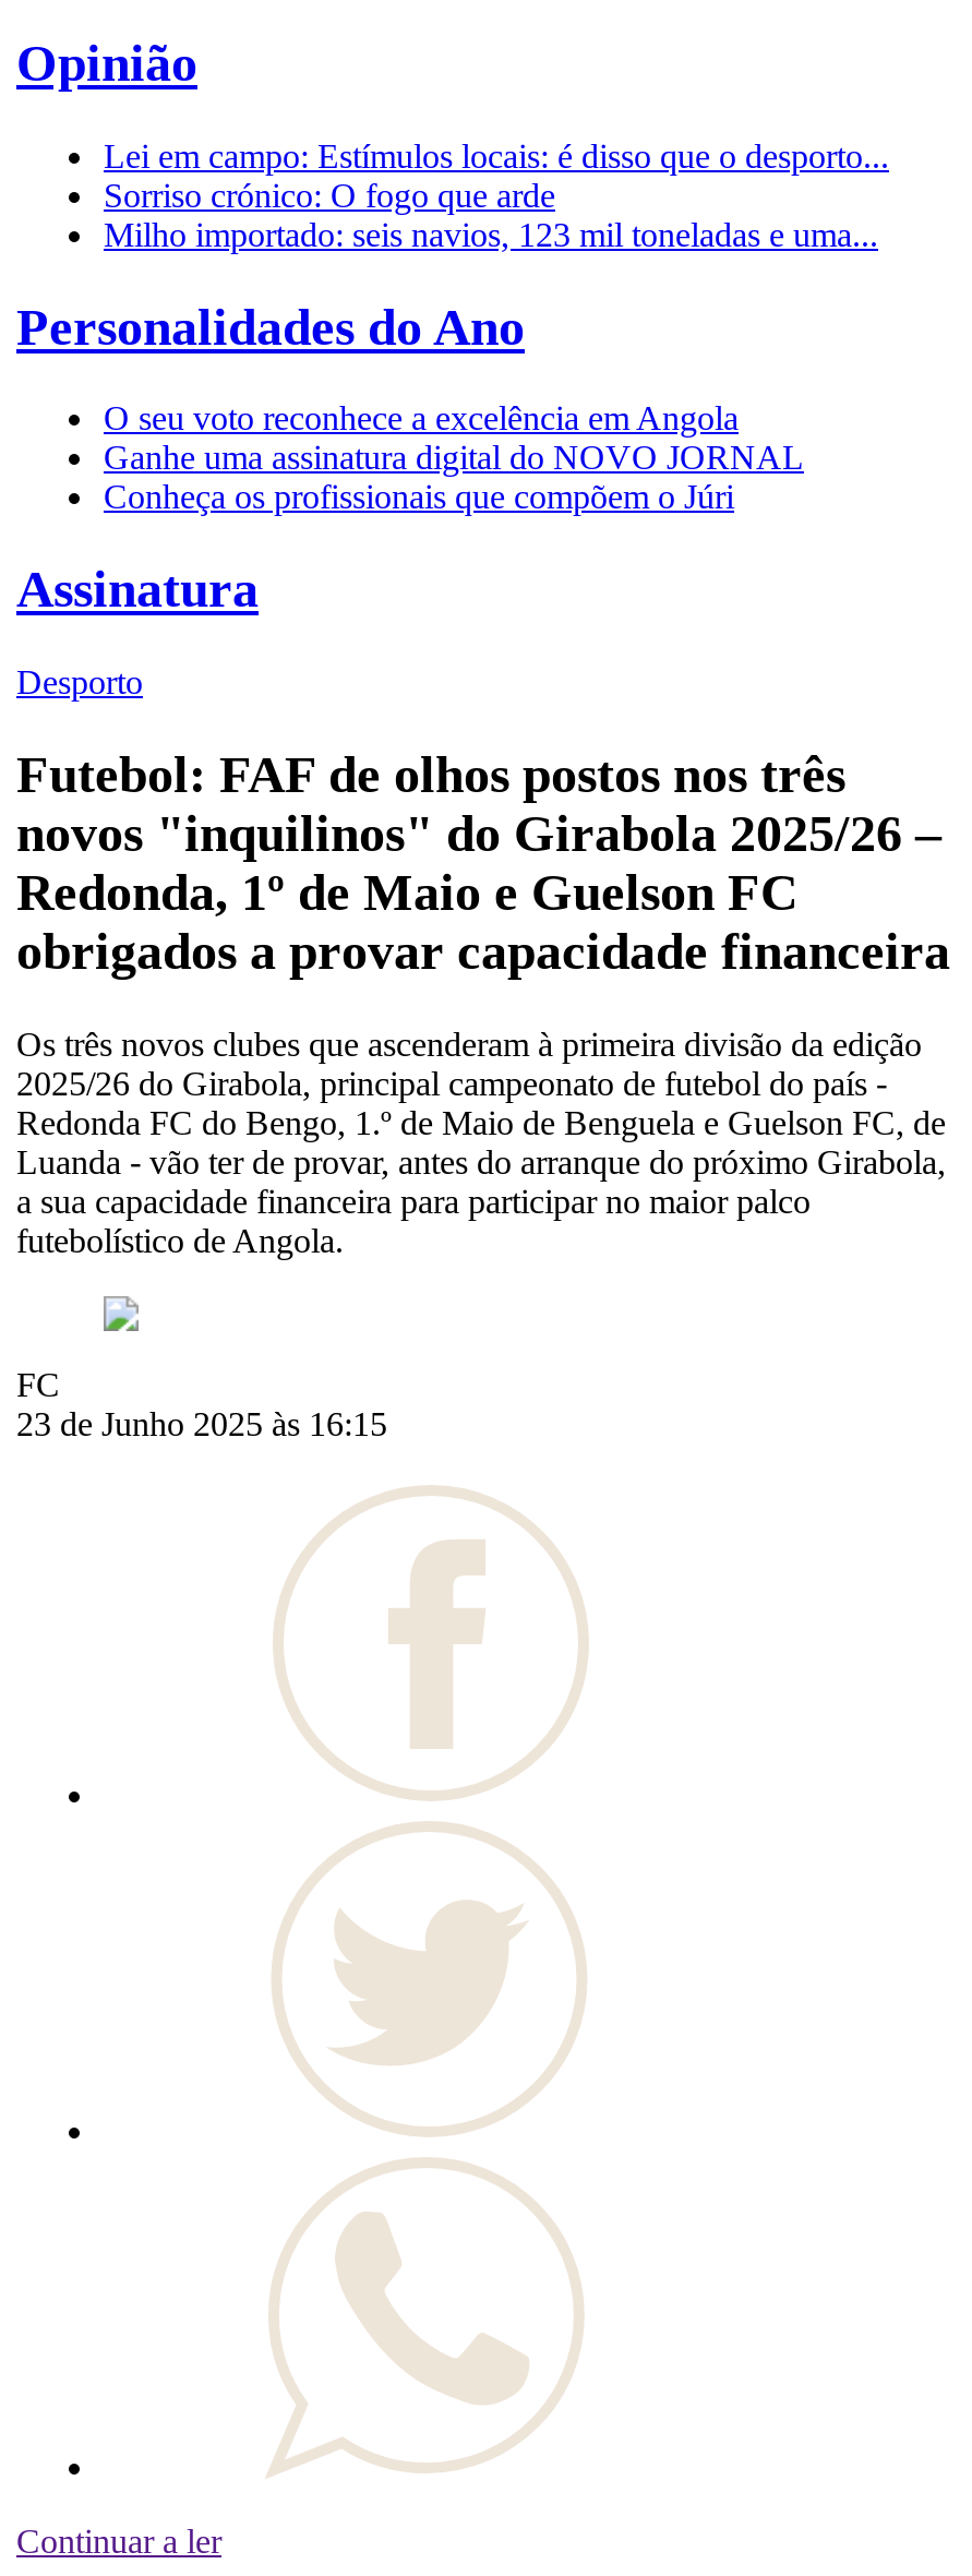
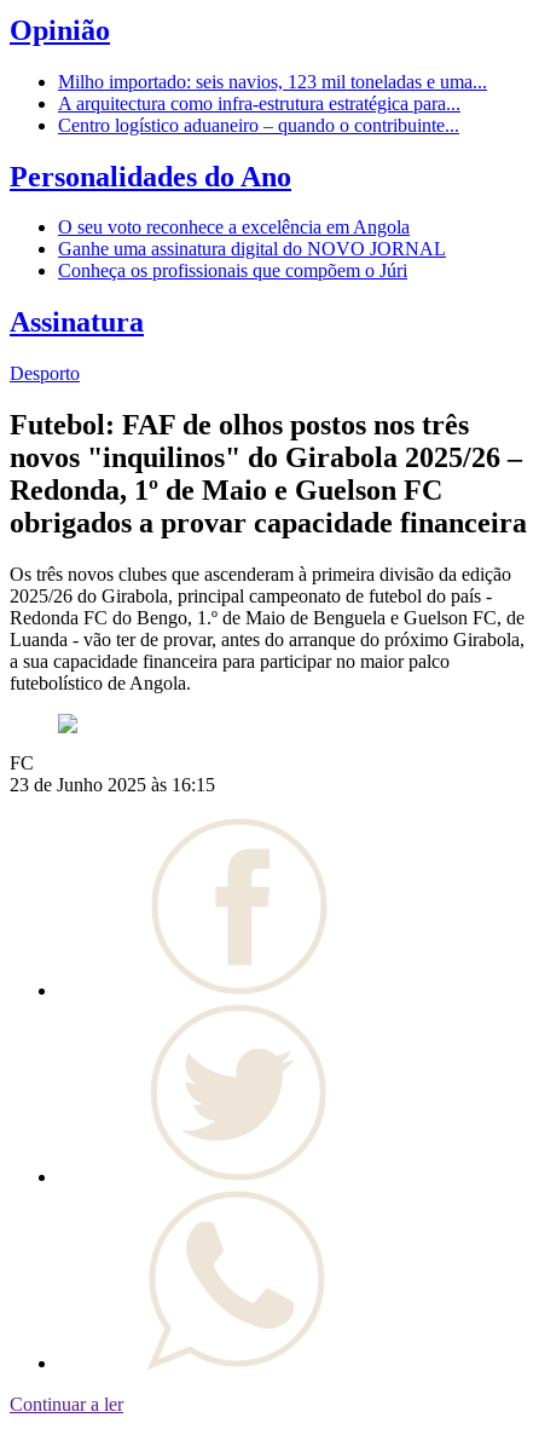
[104,137,889,213] Lei em campo: Estímulos locais: é disso que o desporto... | Sorriso crónico: O fogo que arde -> none
moved [104,215,878,252] -> [58,71,487,91]: Milho importado: seis navios, 123 mil toneladas e uma...
none -> [58,93,460,135] A arquitectura como infra-estrutura estratégica para... | Centro logístico aduaneiro – quando o contribuinte...

